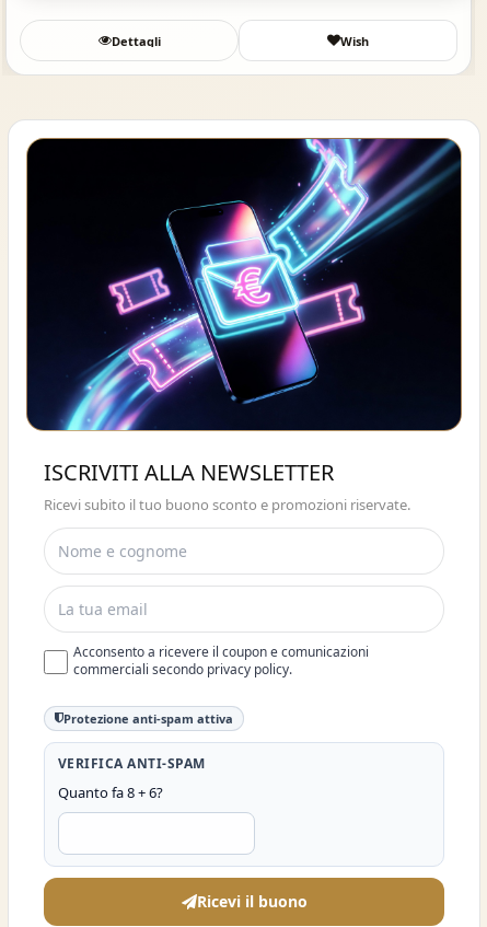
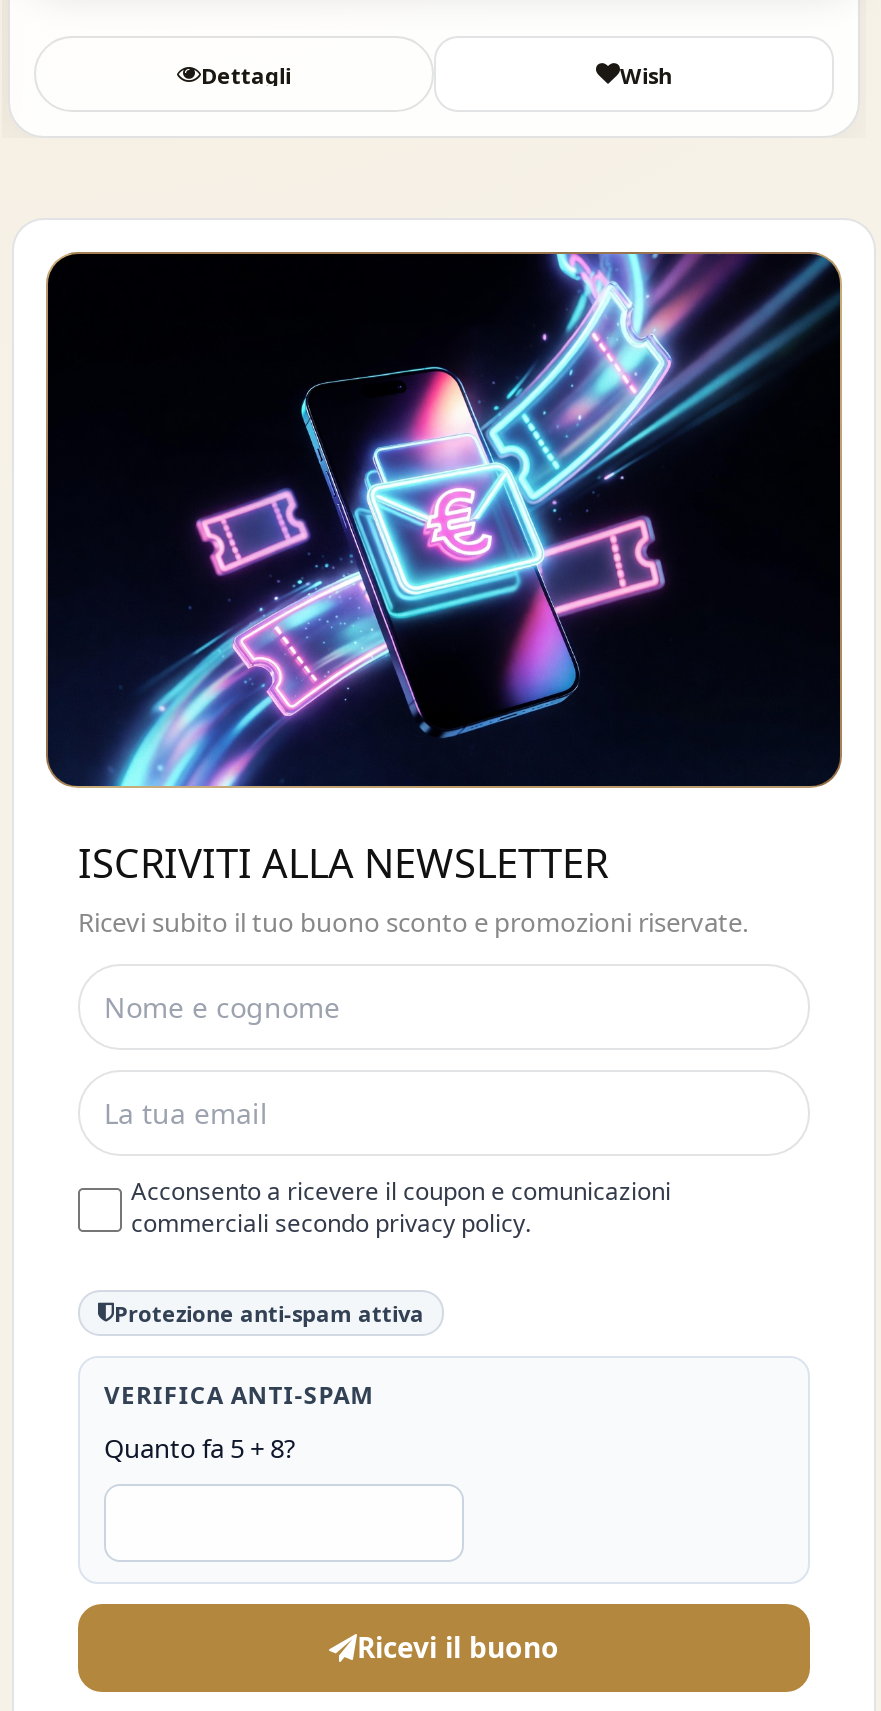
[58,782,163,802] Quanto fa 8 + 6? -> [104,1430,296,1466] Quanto fa 5 + 8?

